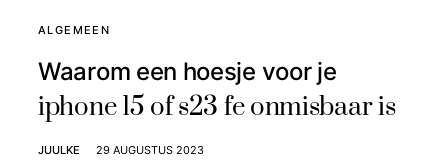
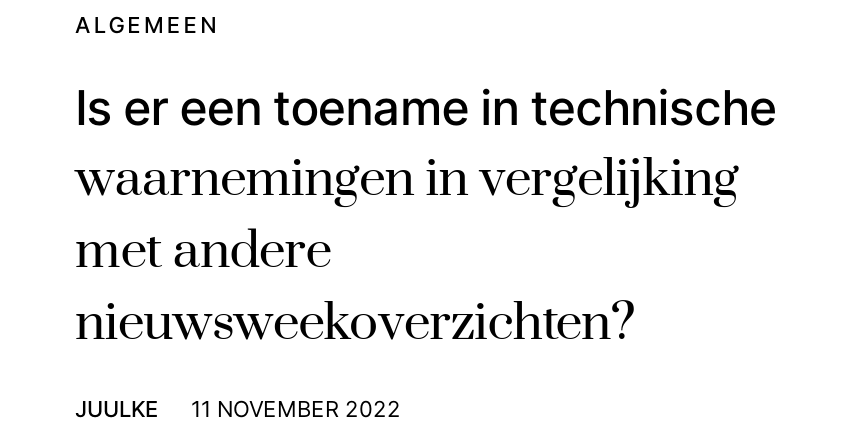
[38,57,395,124] Waarom een hoesje voor je | iphone 15 of s23 fe onmisbaar is -> [75,79,776,357] Is er een toename in technische | waarnemingen in vergelijking | met andere | nieuwsweekoverzichten?
[38,143,204,157] JUULKE 29 AUGUSTUS 2023 -> [75,395,401,423] JUULKE 11 NOVEMBER 2022

